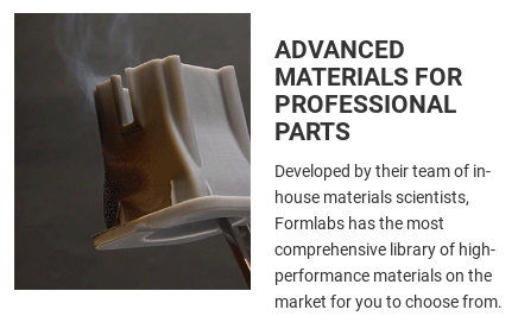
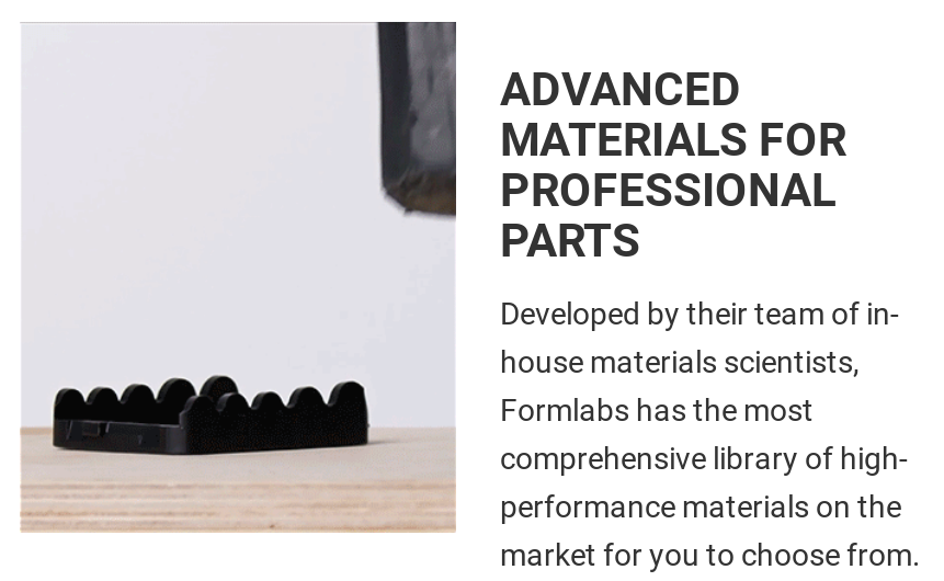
[13,12,252,291] [image] -> [20,22,456,533] [image]

